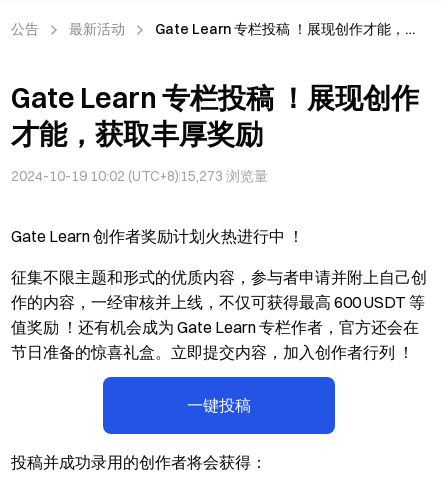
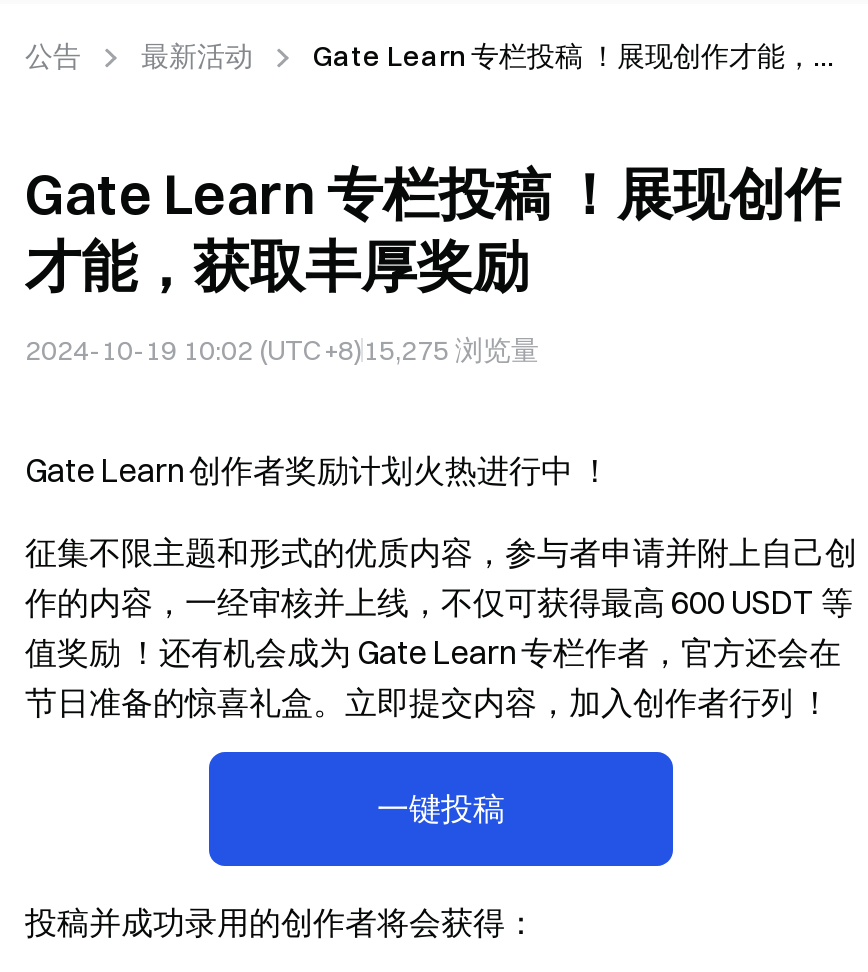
[11,167,268,185] 2024-10-19 10:02 (UTC+8)15,273浏览量 -> [25,332,539,368] 2024-10-19 10:02 (UTC+8)15,275浏览量

